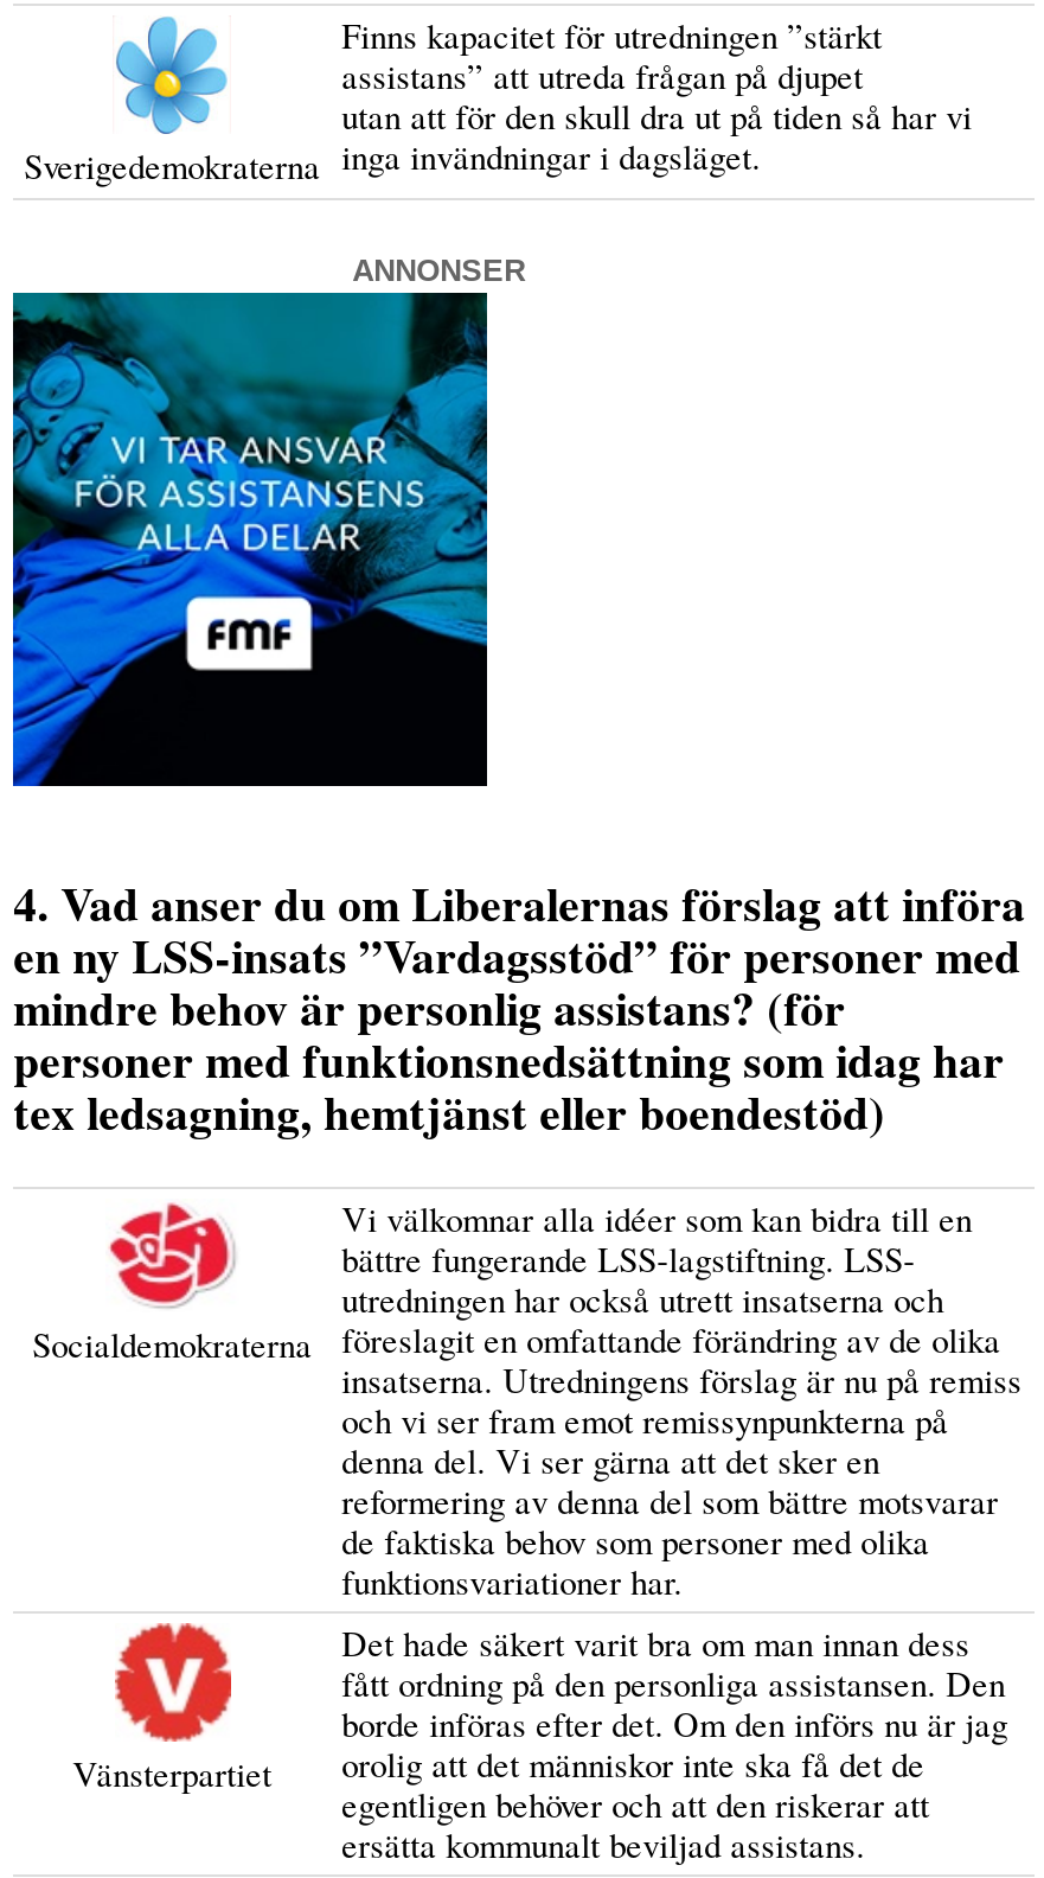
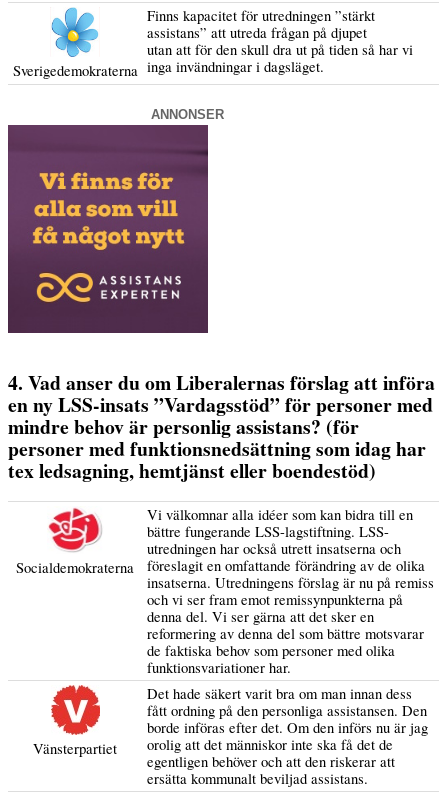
[11,289,487,790] [image] -> [7,124,209,334] [image]

